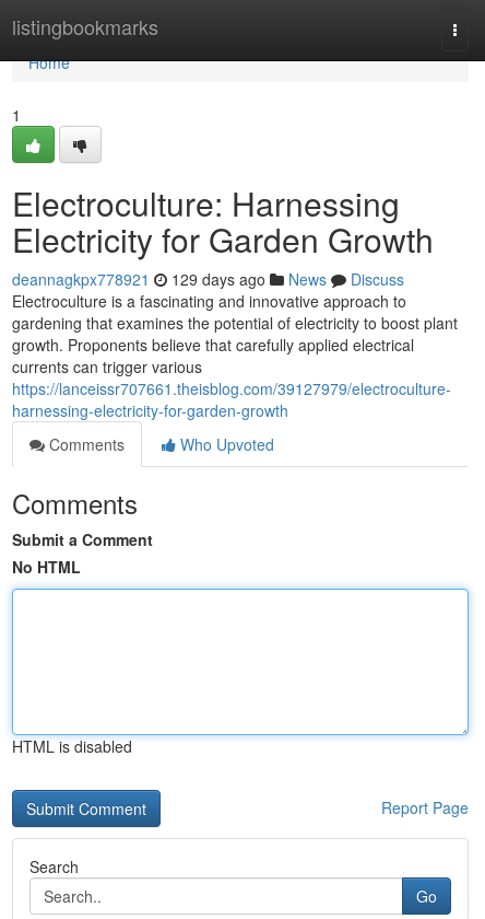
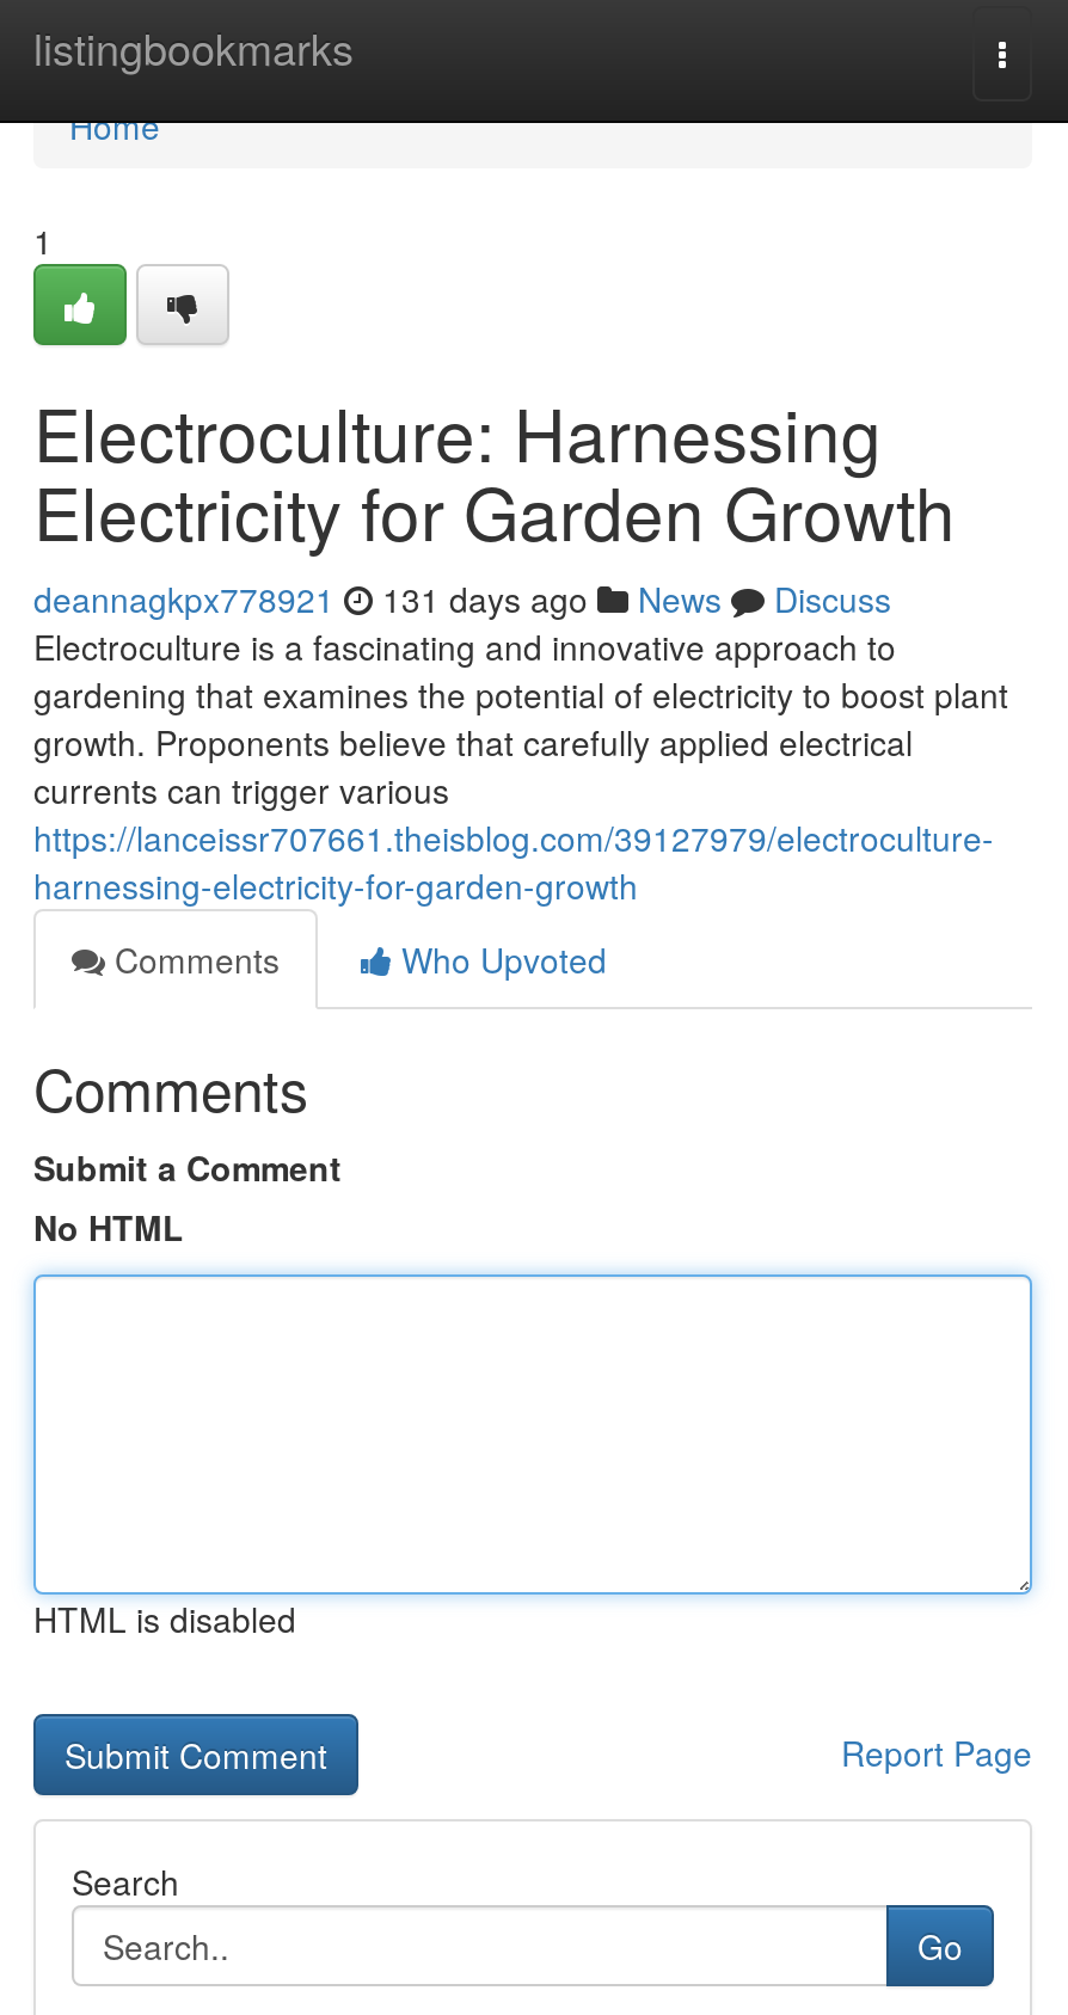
[12,268,404,290] deannagkpx778921 129 days ago News Discuss -> [33,575,891,622] deannagkpx778921 131 days ago News Discuss

